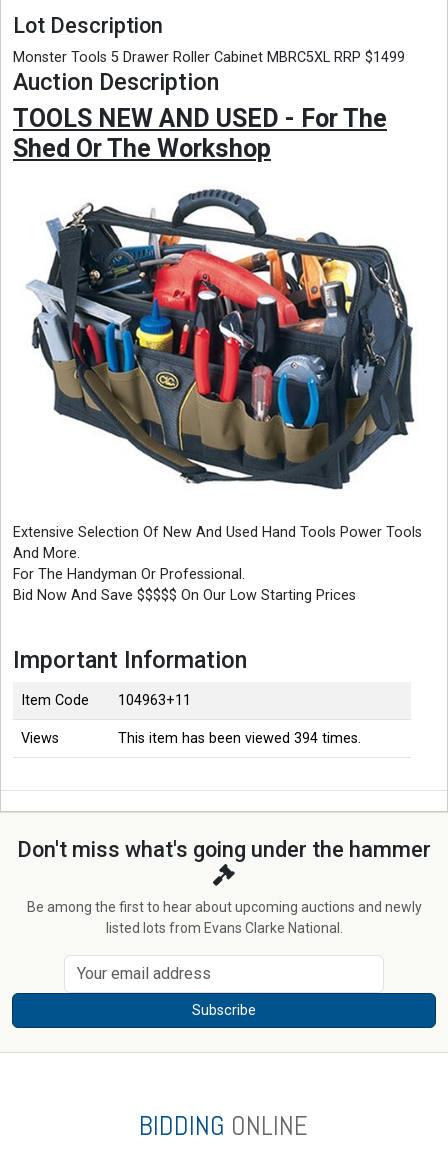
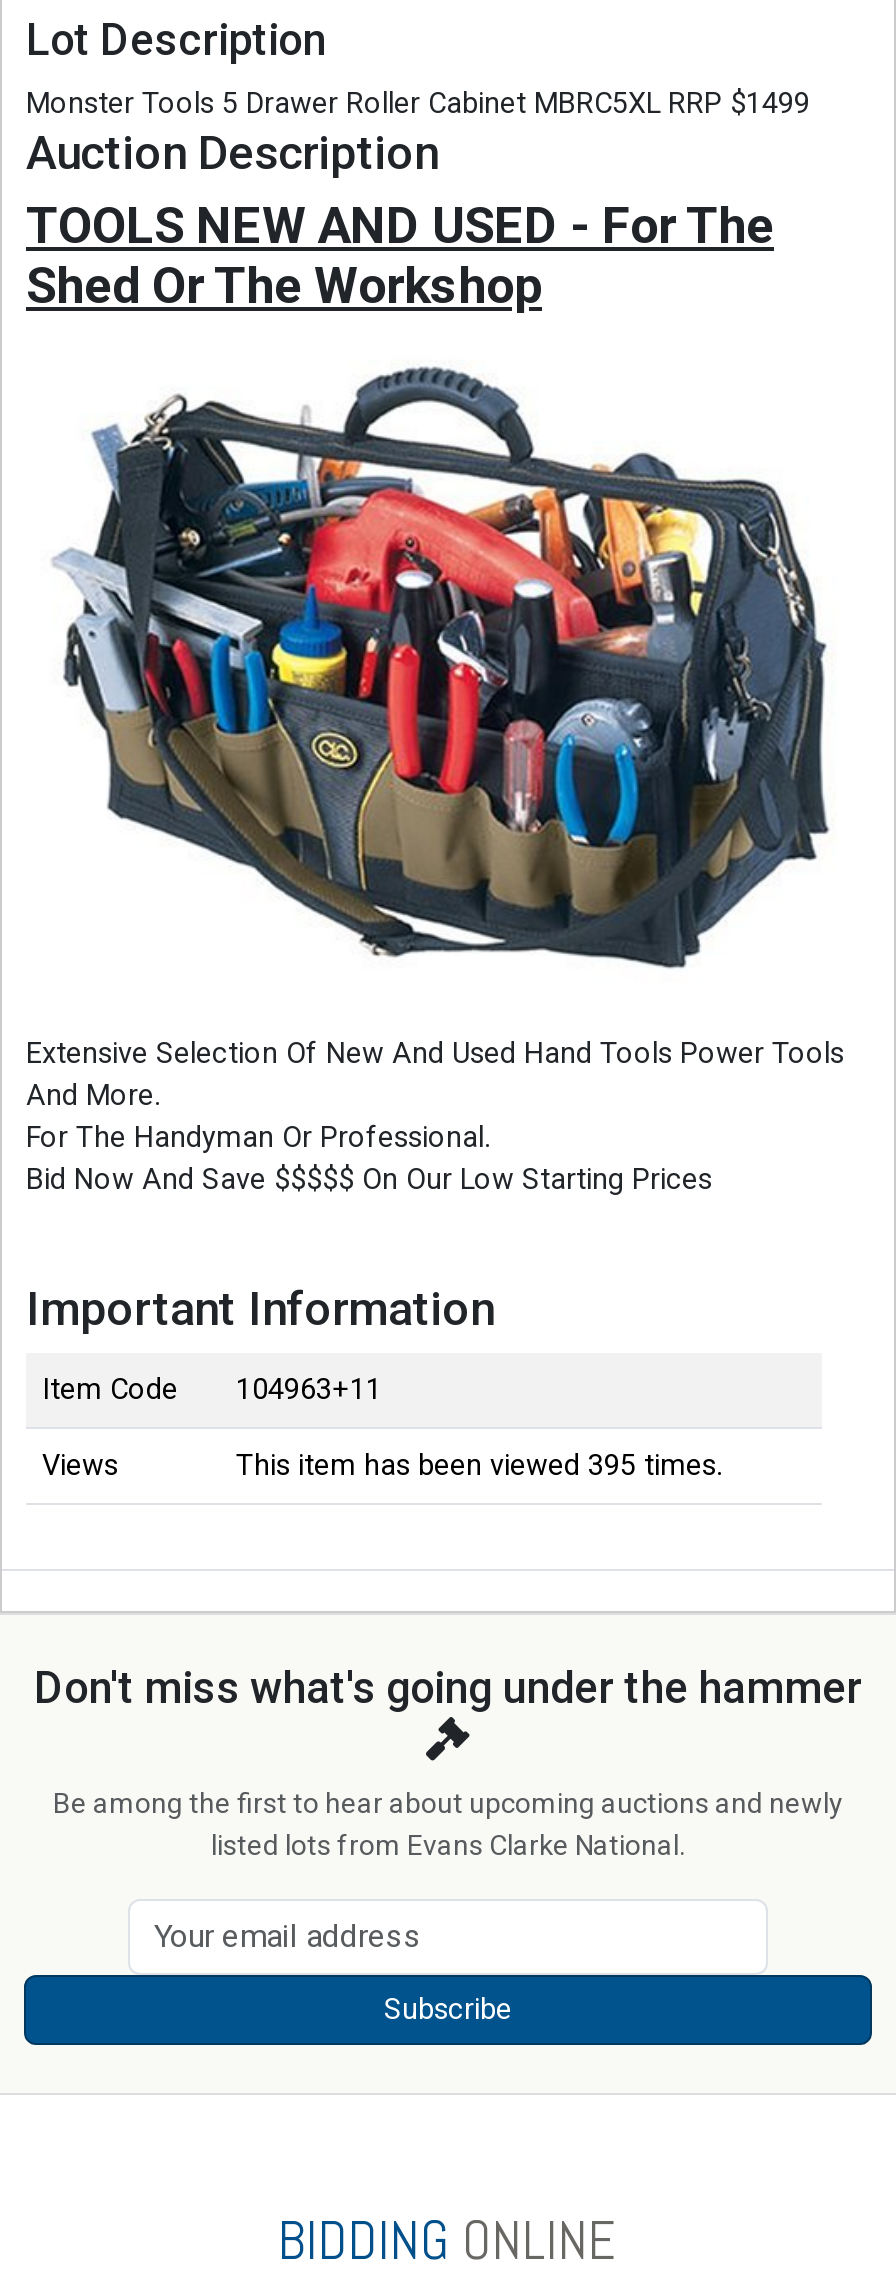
[118,729,361,746] This item has been viewed 394 times. -> [236,1448,722,1482] This item has been viewed 395 times.

